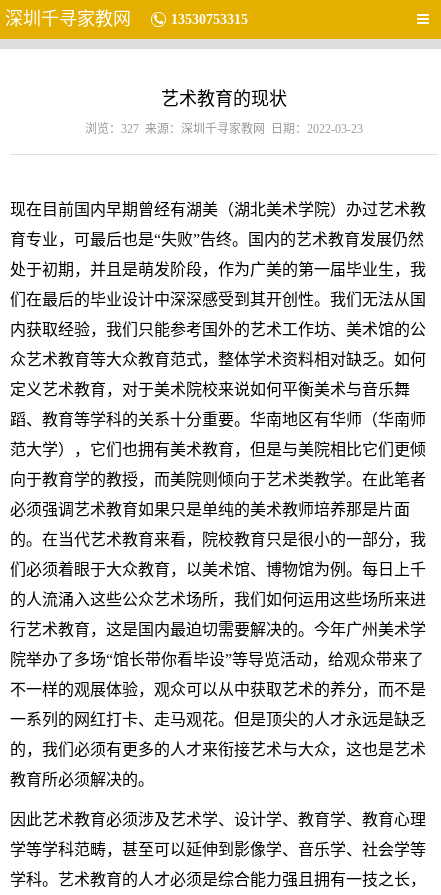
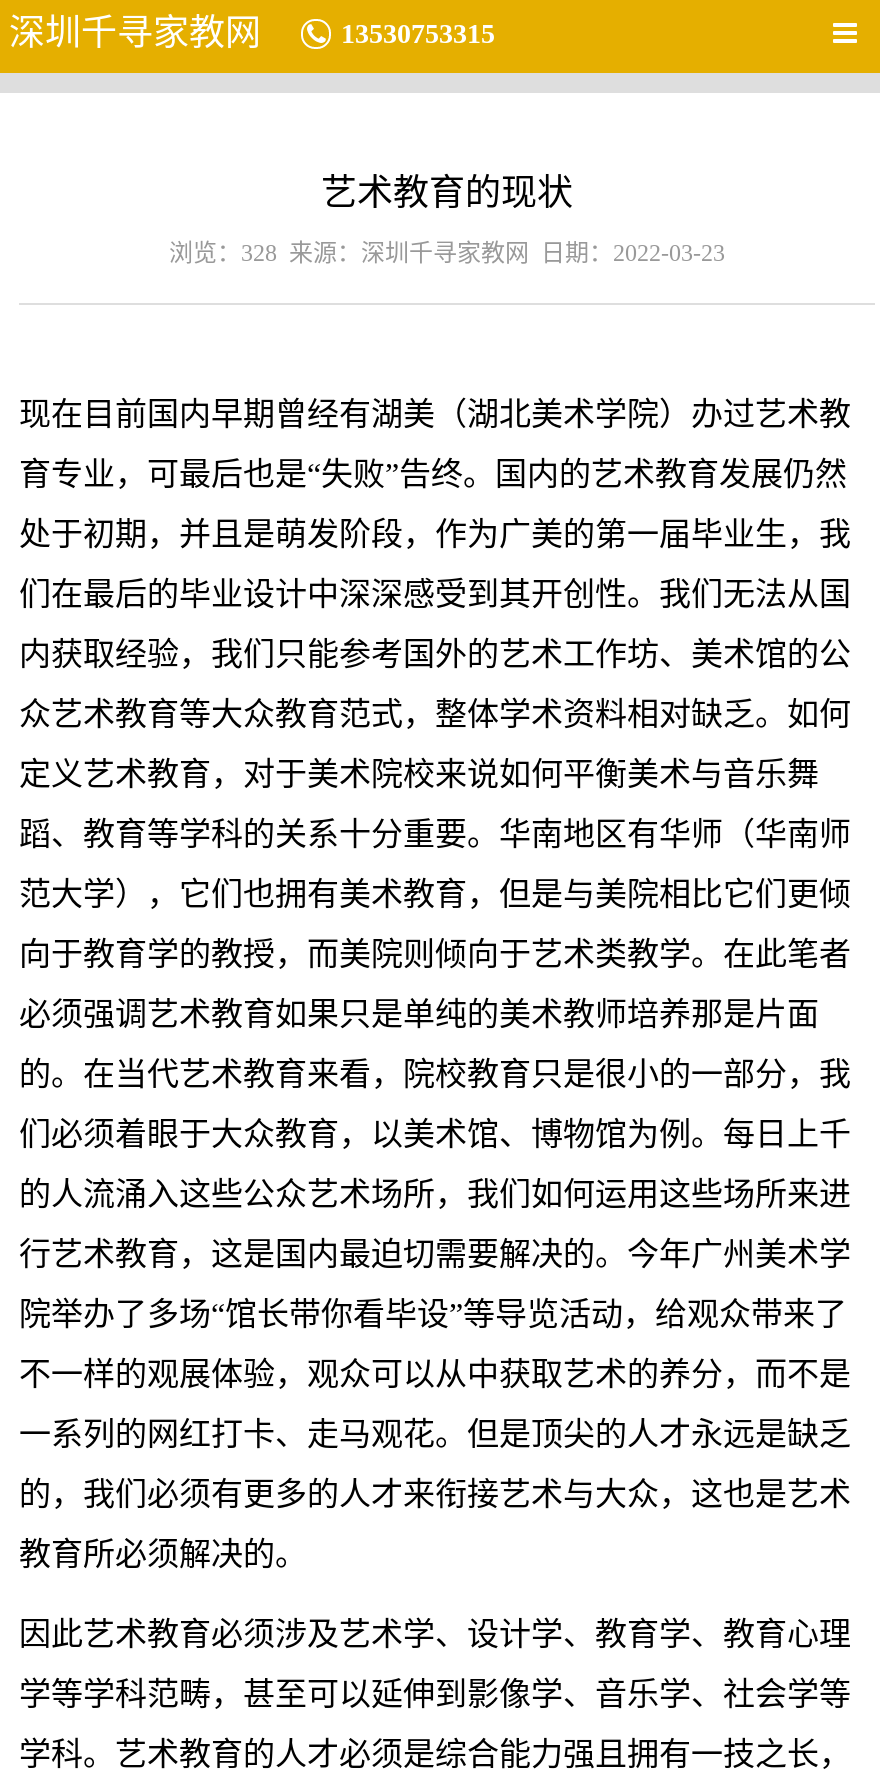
[85,122,363,136] 浏览：327 来源：深圳千寻家教网 日期：2022-03-23 -> [169,239,725,267] 浏览：328 来源：深圳千寻家教网 日期：2022-03-23

